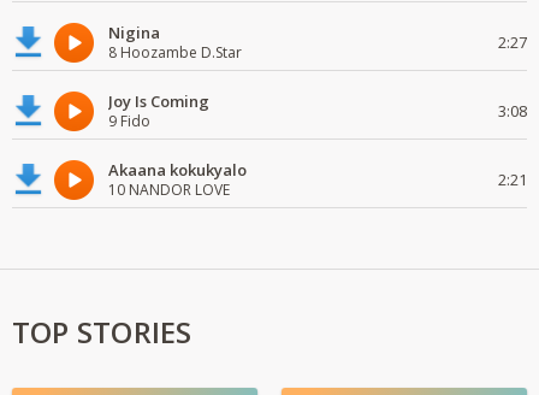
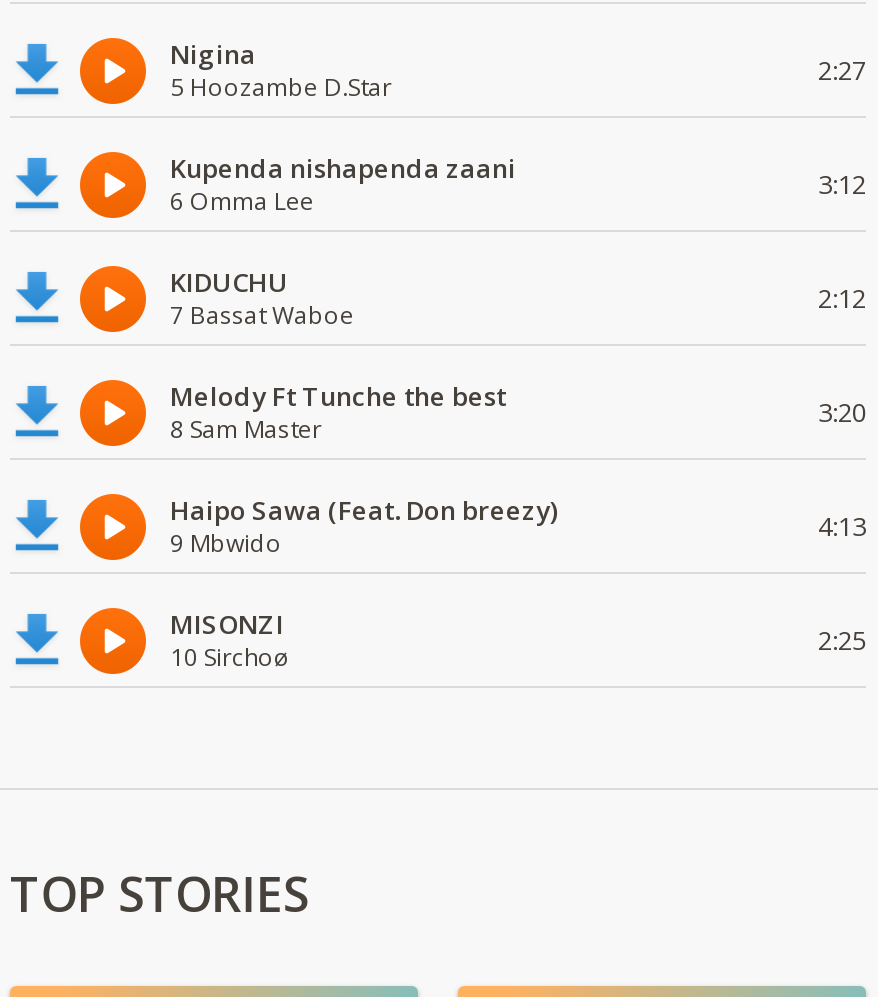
[108,42,242,62] 8 Hoozambe D.Star -> [170,70,392,104] 5 Hoozambe D.Star
[108,90,527,200] Joy Is Coming | 9 Fido | 3:08 | Akaana kokukyalo | 10 NANDOR LOVE | 2:21 -> [170,150,866,674] Kupenda nishapenda zaani | 6 Omma Lee | 3:12 | KIDUCHU | 7 Bassat Waboe | 2:12 | Melody Ft Tunche the best | 8 Sam Master | 3:20 | Haipo Sawa (Feat. Don breezy) | 9 Mbwido | 4:13 | MISONZI | 10 Sirchoø | 2:25

